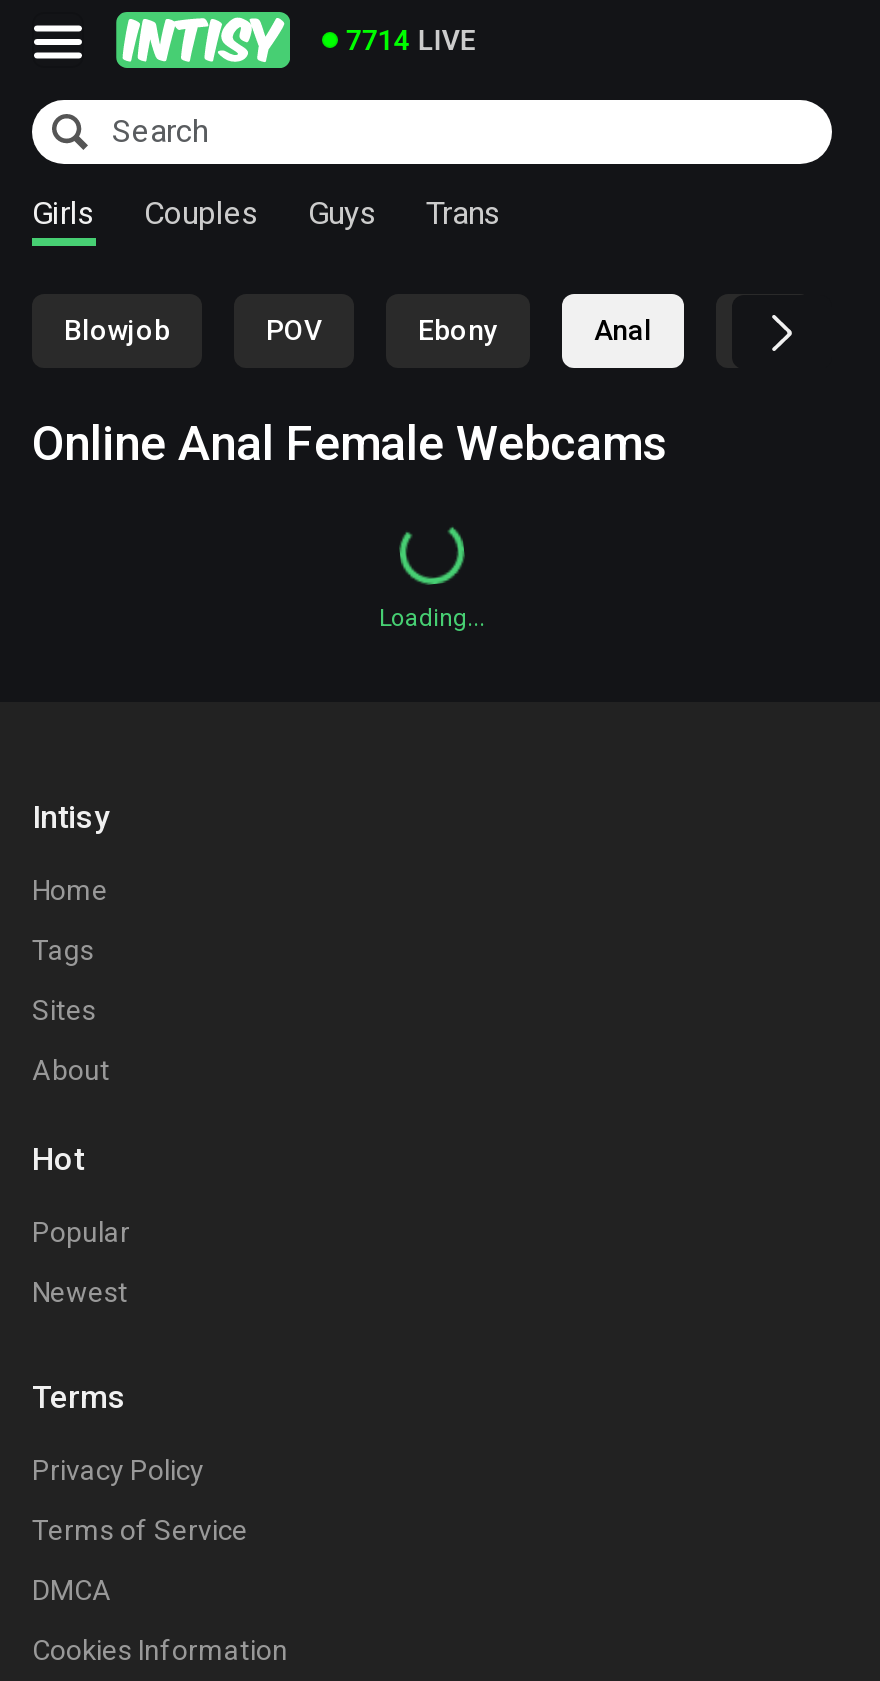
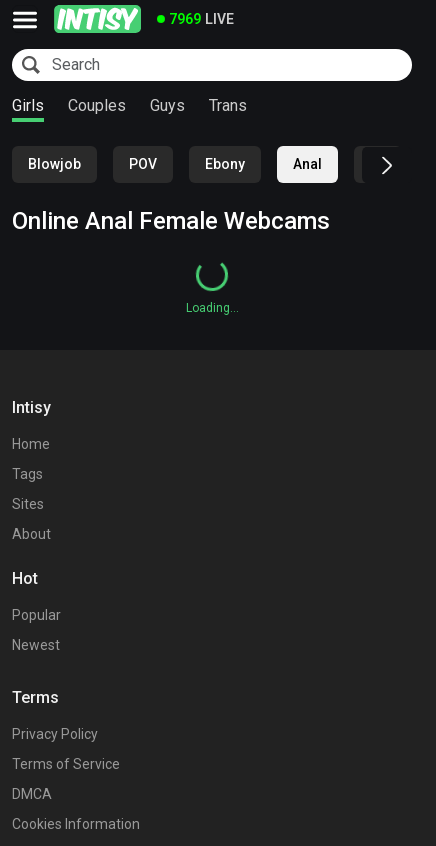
[346,24,476,56] 7714 LIVE -> [169,11,234,27] 7969 LIVE

